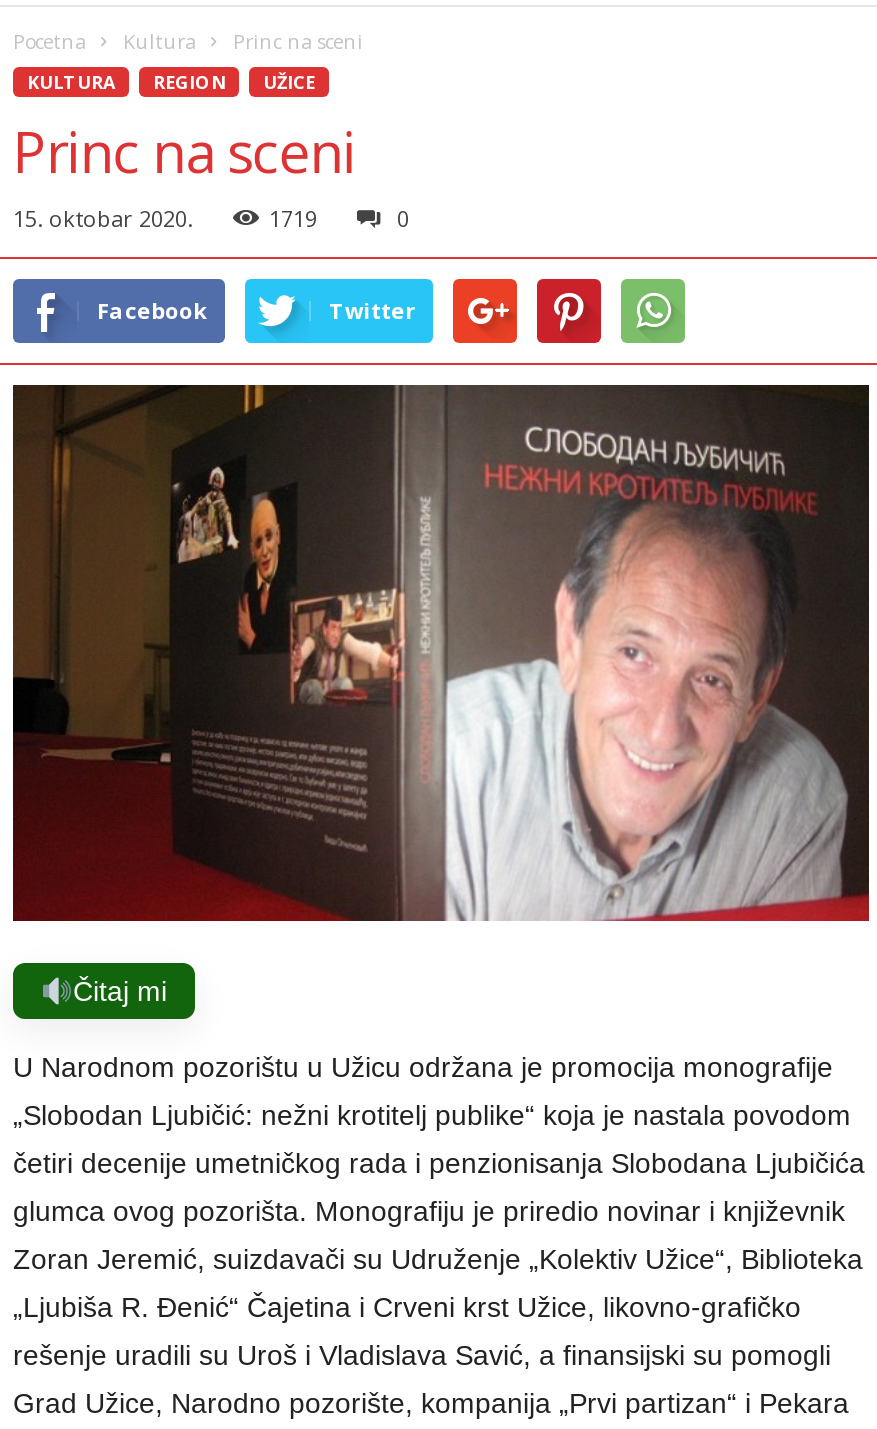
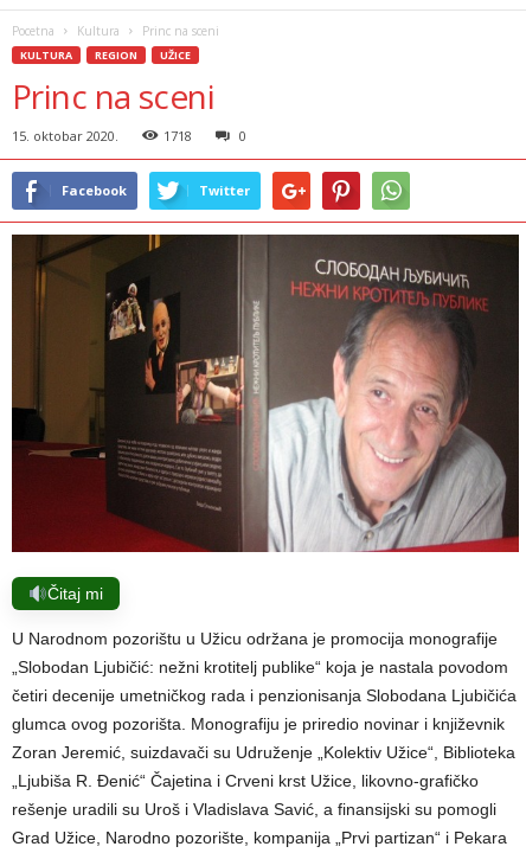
[269,203,317,233] 1719 -> [163,127,192,145] 1718

